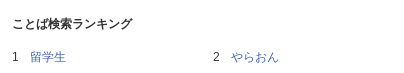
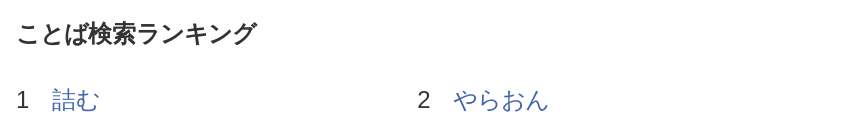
[30,50,66,64] 留学生 -> [52,85,100,113] 詰む

